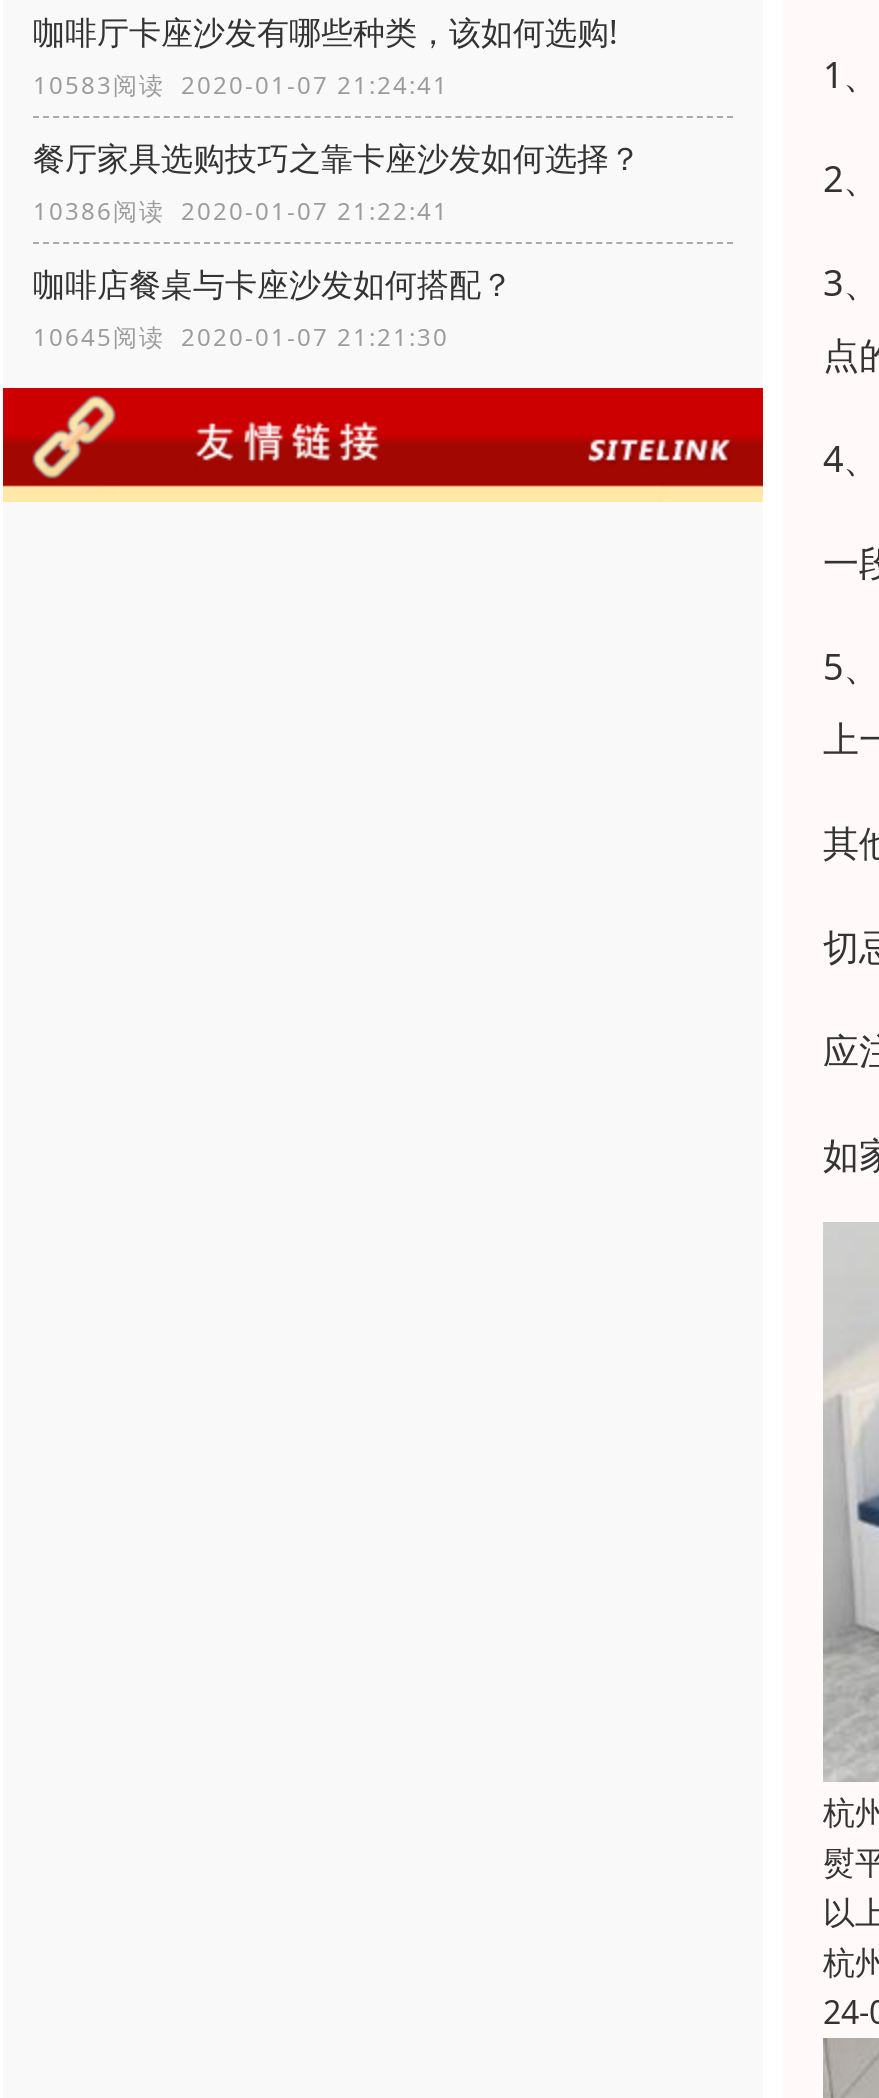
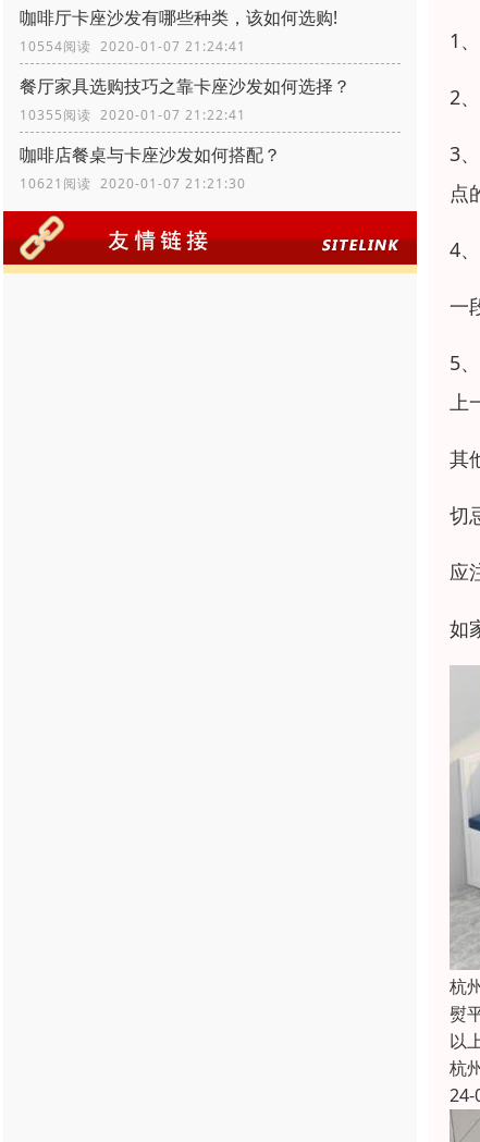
[33,67,449,101] 10583阅读 2020-01-07 21:24:41 -> [20,37,246,55] 10554阅读 2020-01-07 21:24:41
[33,193,449,227] 10386阅读 2020-01-07 21:22:41 -> [20,105,246,124] 10355阅读 2020-01-07 21:22:41
[33,319,449,353] 10645阅读 2020-01-07 21:21:30 -> [20,174,246,192] 10621阅读 2020-01-07 21:21:30

